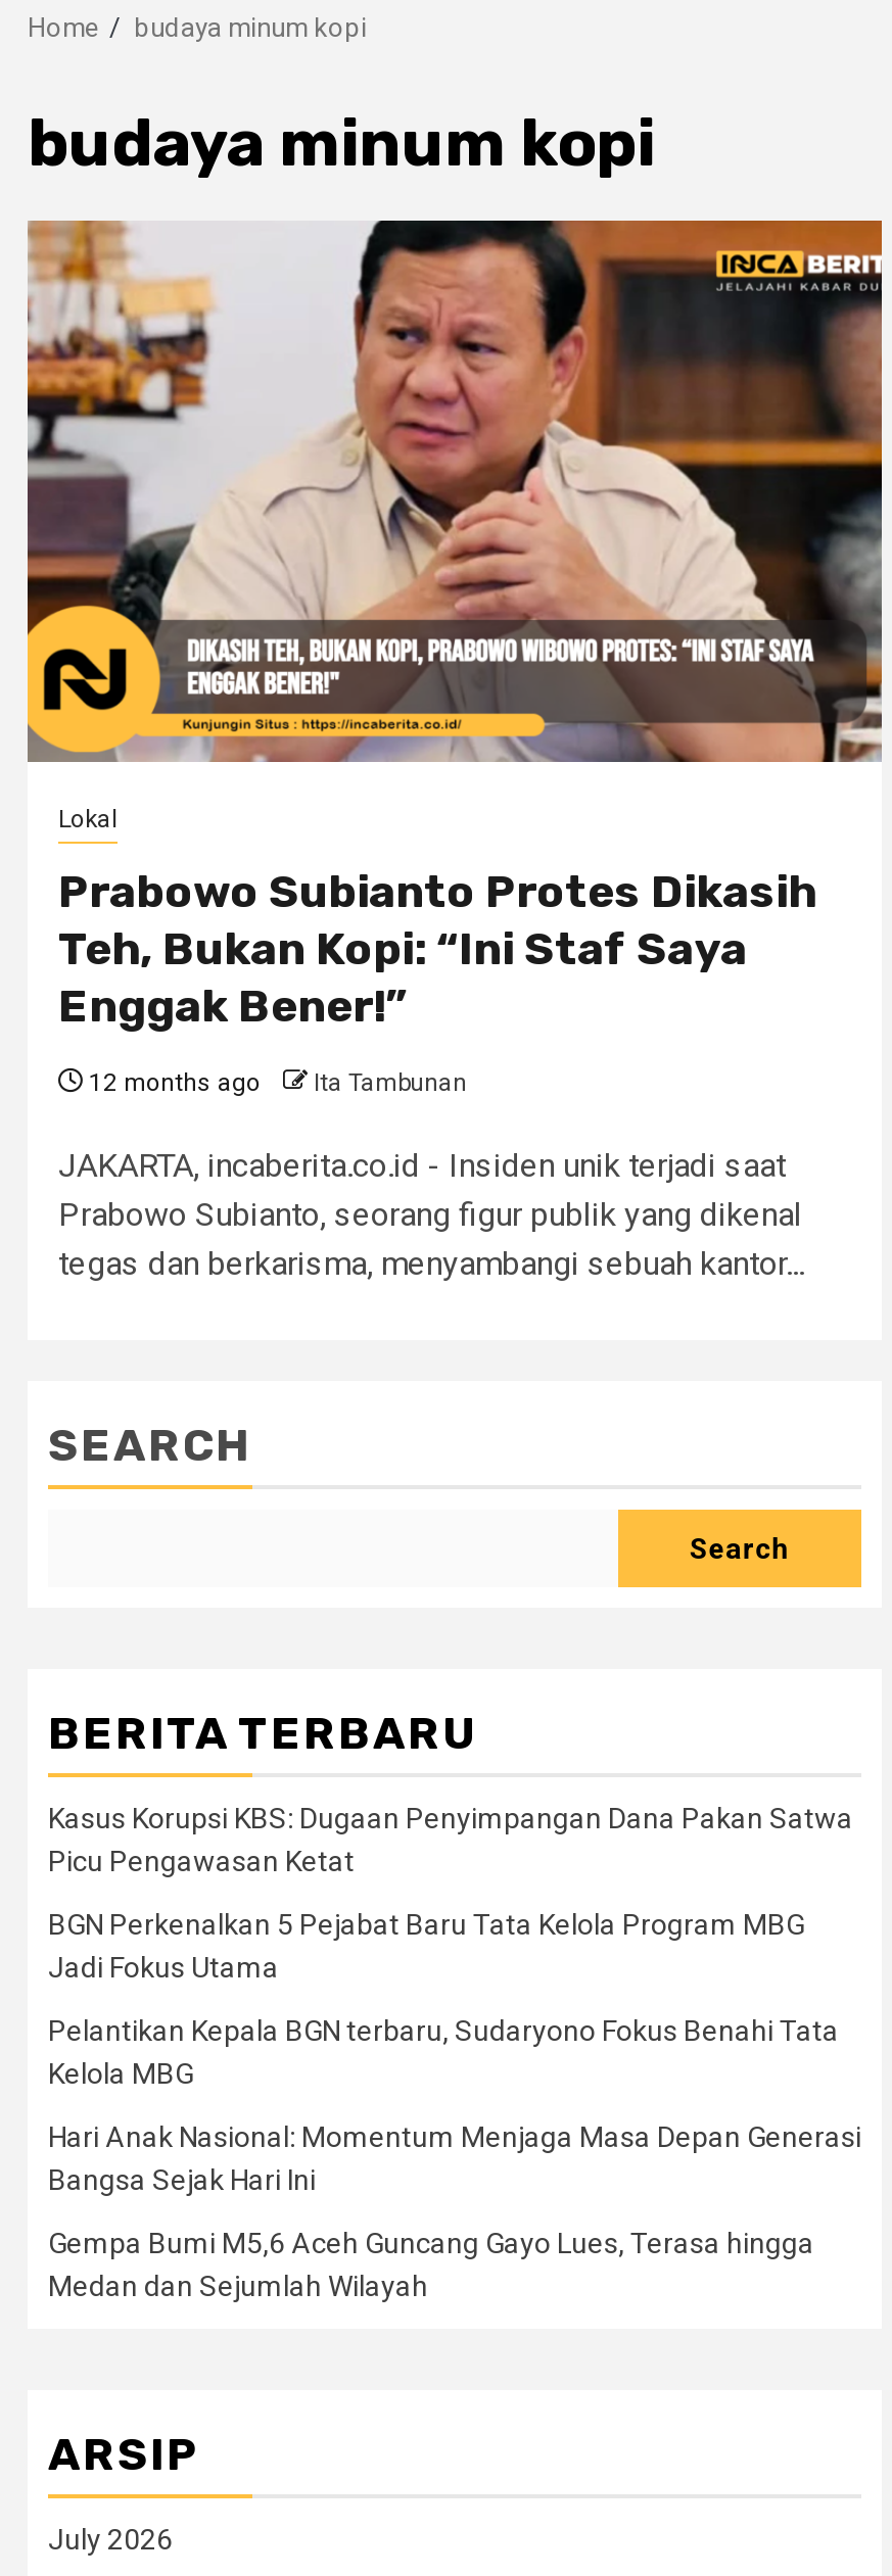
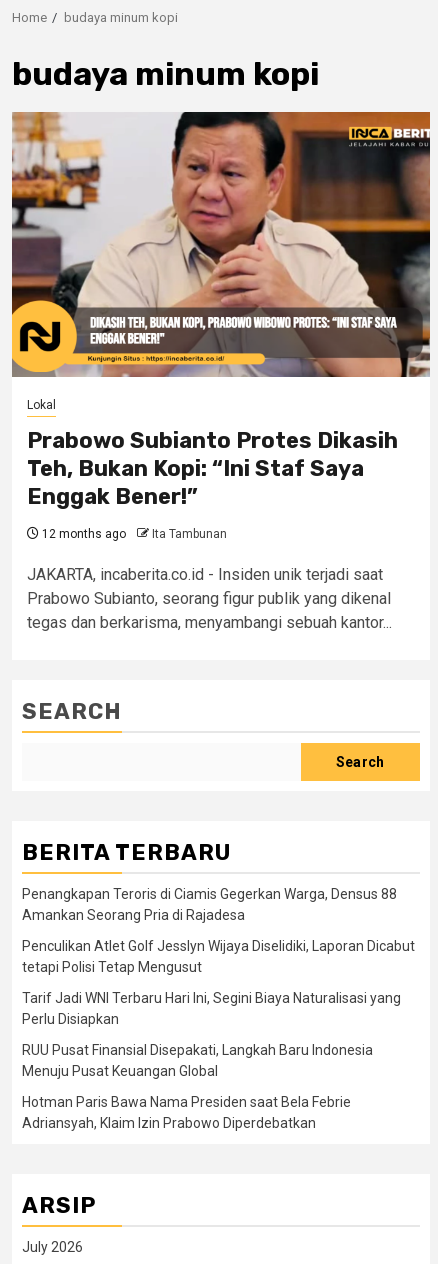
[48,1801,853,1877] Kasus Korupsi KBS: Dugaan Penyimpangan Dana Pakan Satwa | Picu Pengawasan Ketat -> [22,886,397,923] Penangkapan Teroris di Ciamis Gegerkan Warga, Densus 88 | Amankan Seorang Pria di Rajadesa
[48,1908,804,1983] BGN Perkenalkan 5 Pejabat Baru Tata Kelola Program MBG | Jadi Fokus Utama -> [22,938,415,975] Penculikan Atlet Golf Jesslyn Wijaya Diselidiki, Laporan Dicabut | tetapi Polisi Tetap Mengusut
[48,2014,839,2089] Pelantikan Kepala BGN terbaru, Sudaryono Fokus Benahi Tata | Kelola MBG -> [22,990,401,1027] Tarif Jadi WNI Terbaru Hari Ini, Segini Biaya Naturalisasi yang | Perlu Disiapkan
[48,2120,861,2196] Hari Anak Nasional: Momentum Menjaga Masa Depan Generasi | Bangsa Sejak Hari Ini -> [22,1042,373,1079] RUU Pusat Finansial Disepakati, Langkah Baru Indonesia | Menuju Pusat Keuangan Global
[48,2226,814,2302] Gempa Bumi M5,6 Aceh Guncang Gayo Lues, Terasa hingga | Medan dan Sejumlah Wilayah -> [22,1094,351,1131] Hotman Paris Bawa Nama Presiden saat Bela Febrie | Adriansyah, Klaim Izin Prabowo Diperdebatkan

